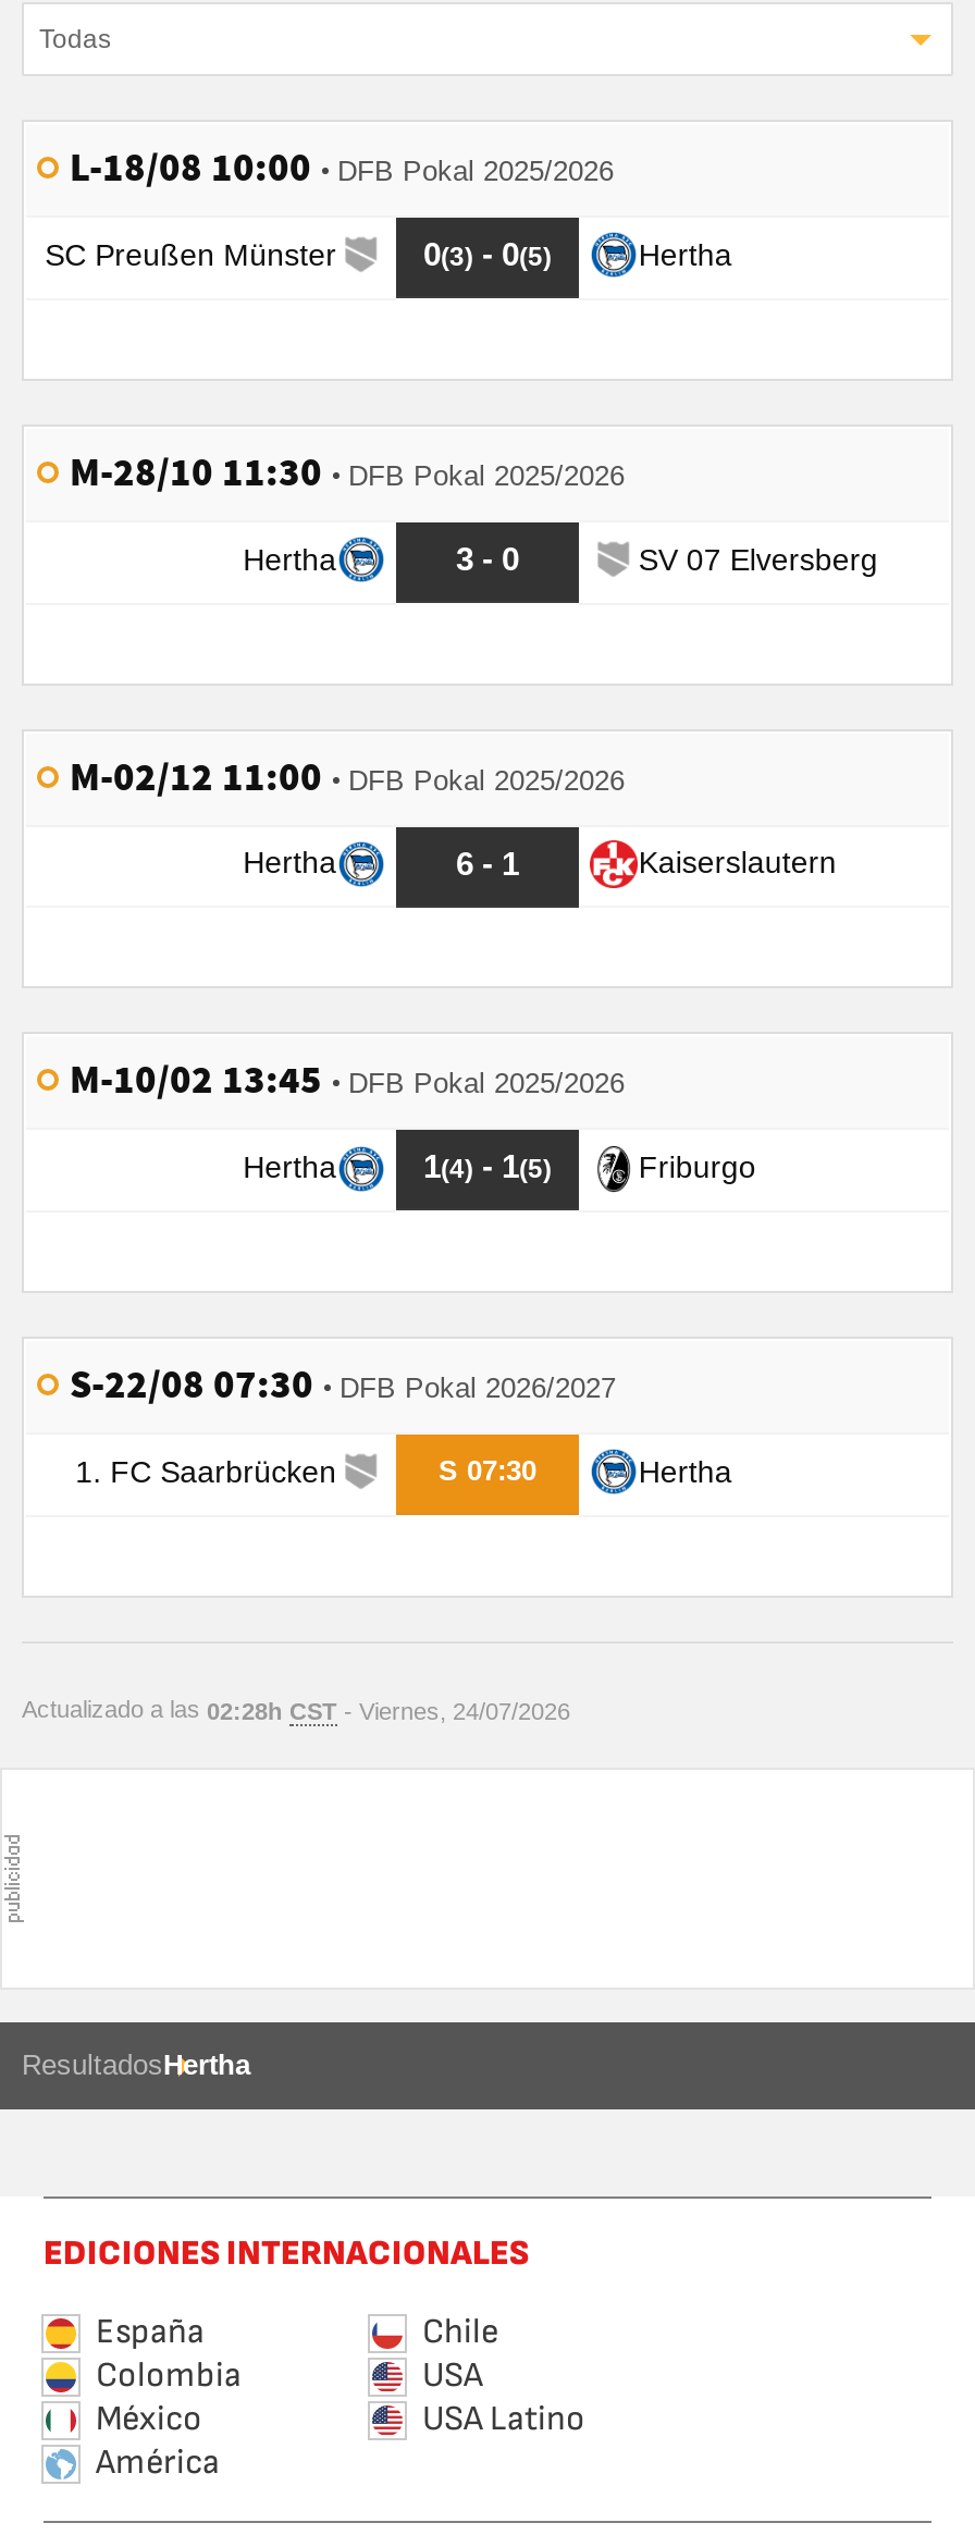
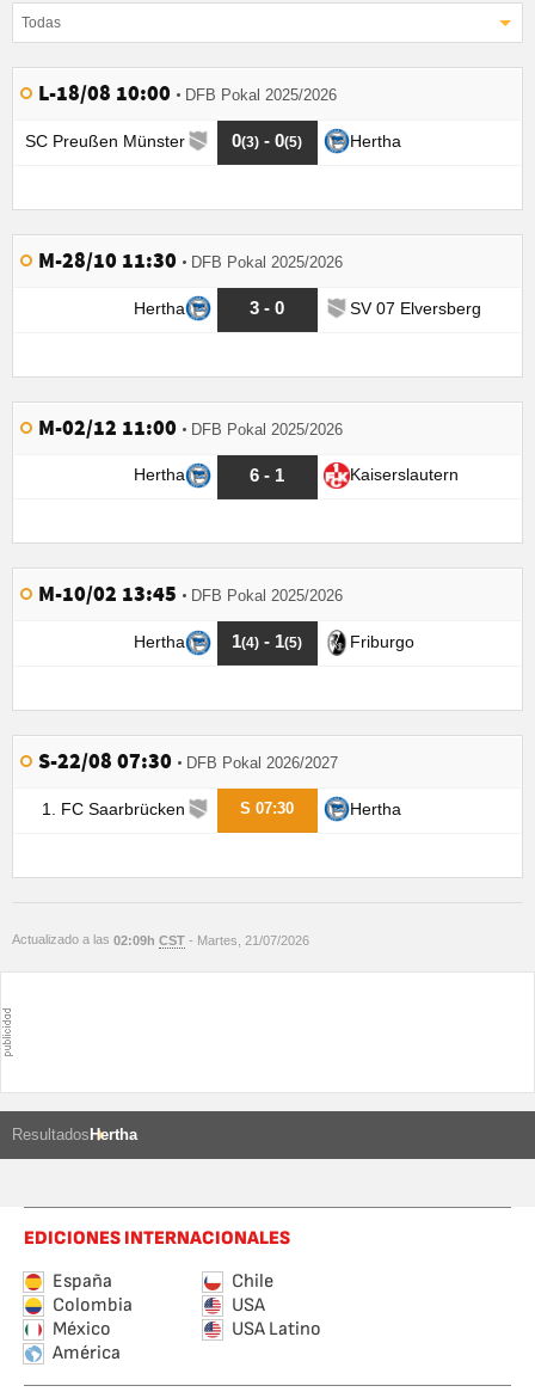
[22,1696,570,1724] Actualizado a las 02:28h CST - Viernes, 24/07/2026 -> [12,932,309,948] Actualizado a las 02:09h CST - Martes, 21/07/2026

